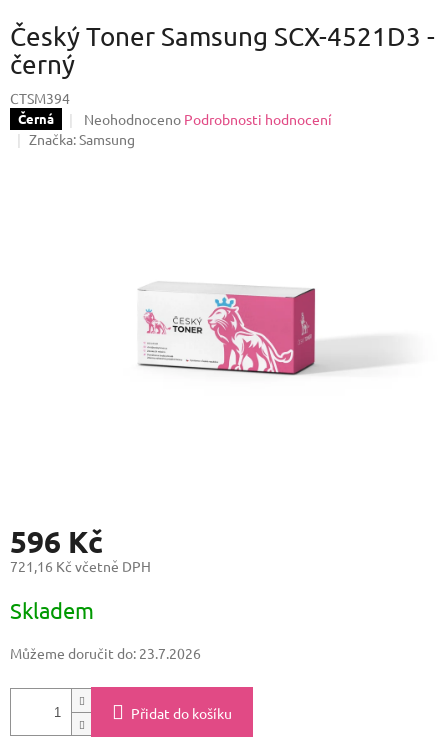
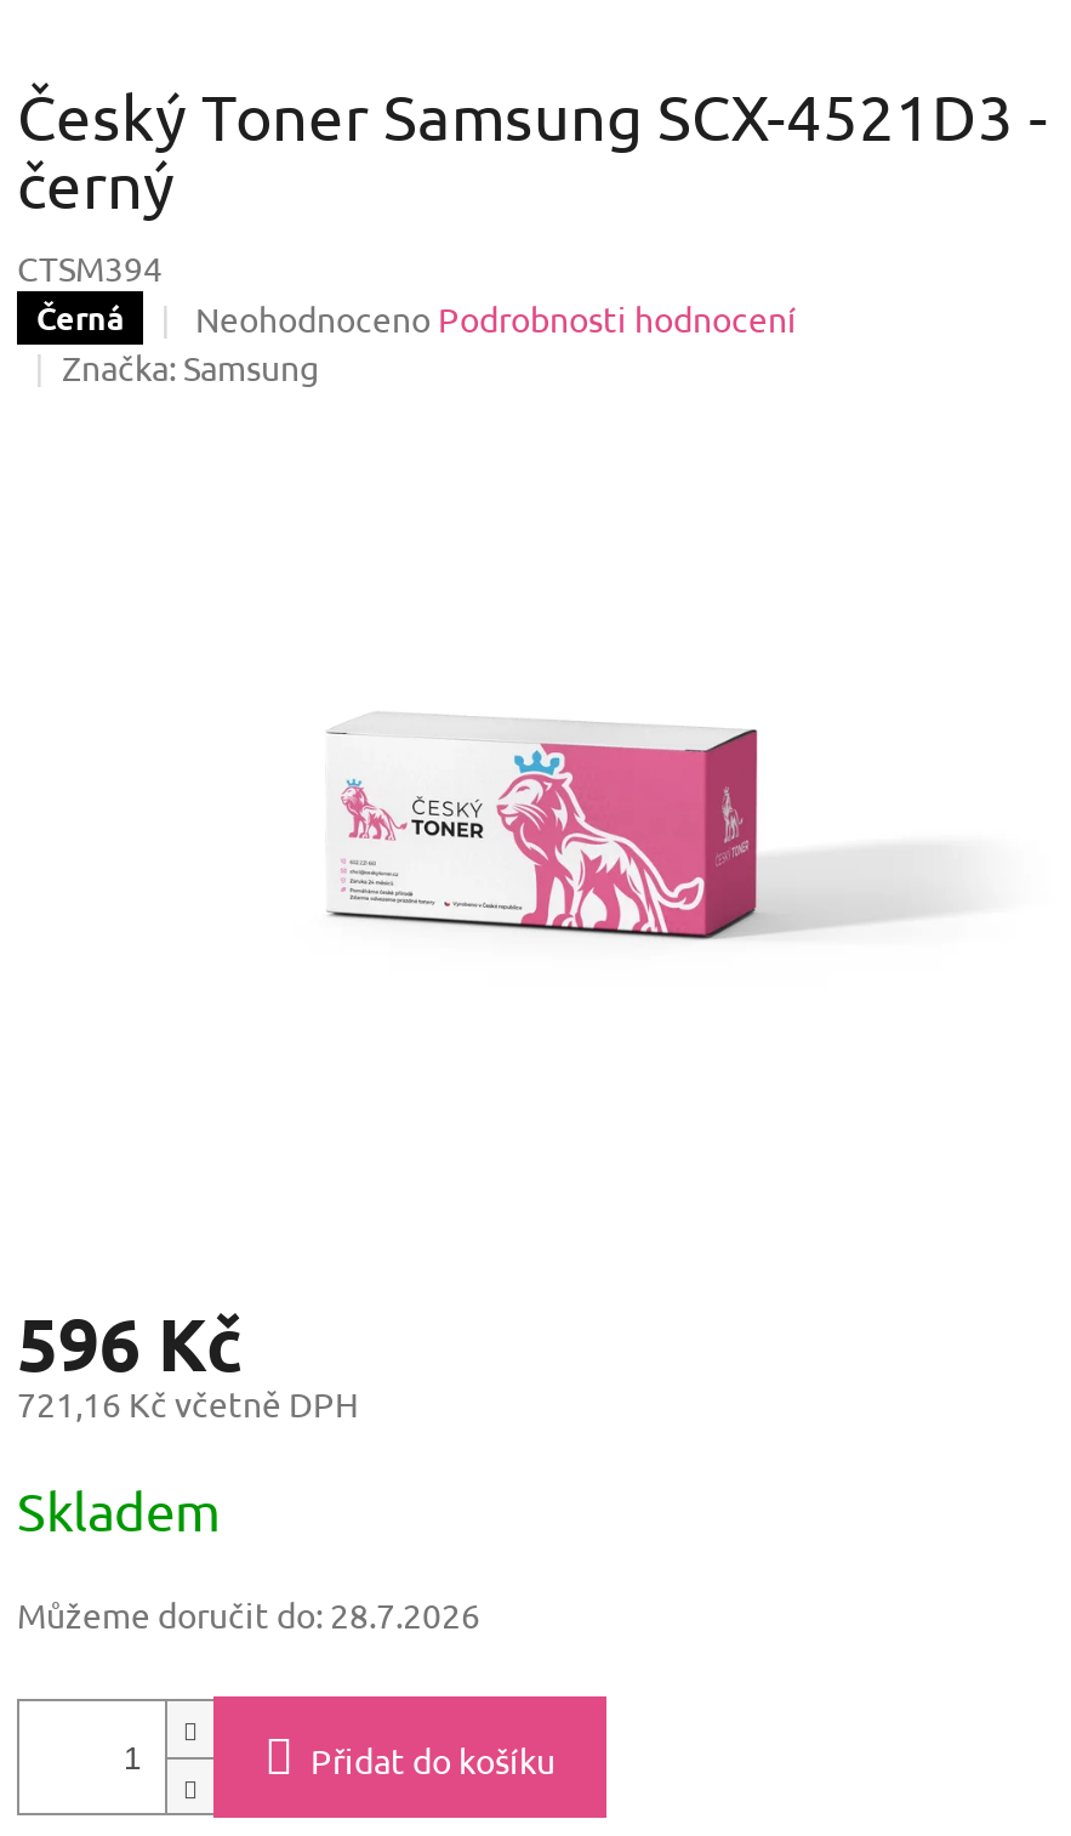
[10,644,201,662] Můžeme doručit do: 23.7.2026 -> [17,1593,480,1637] Můžeme doručit do: 28.7.2026

